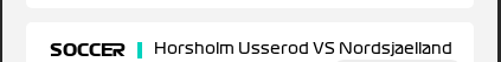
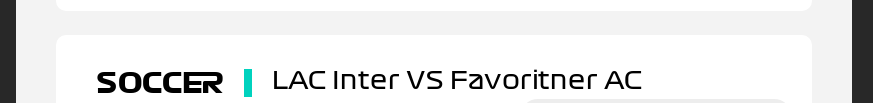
[154,42,452,56] Horsholm Usserod VS Nordsjaelland -> [272,69,642,93] LAC Inter VS Favoritner AC

